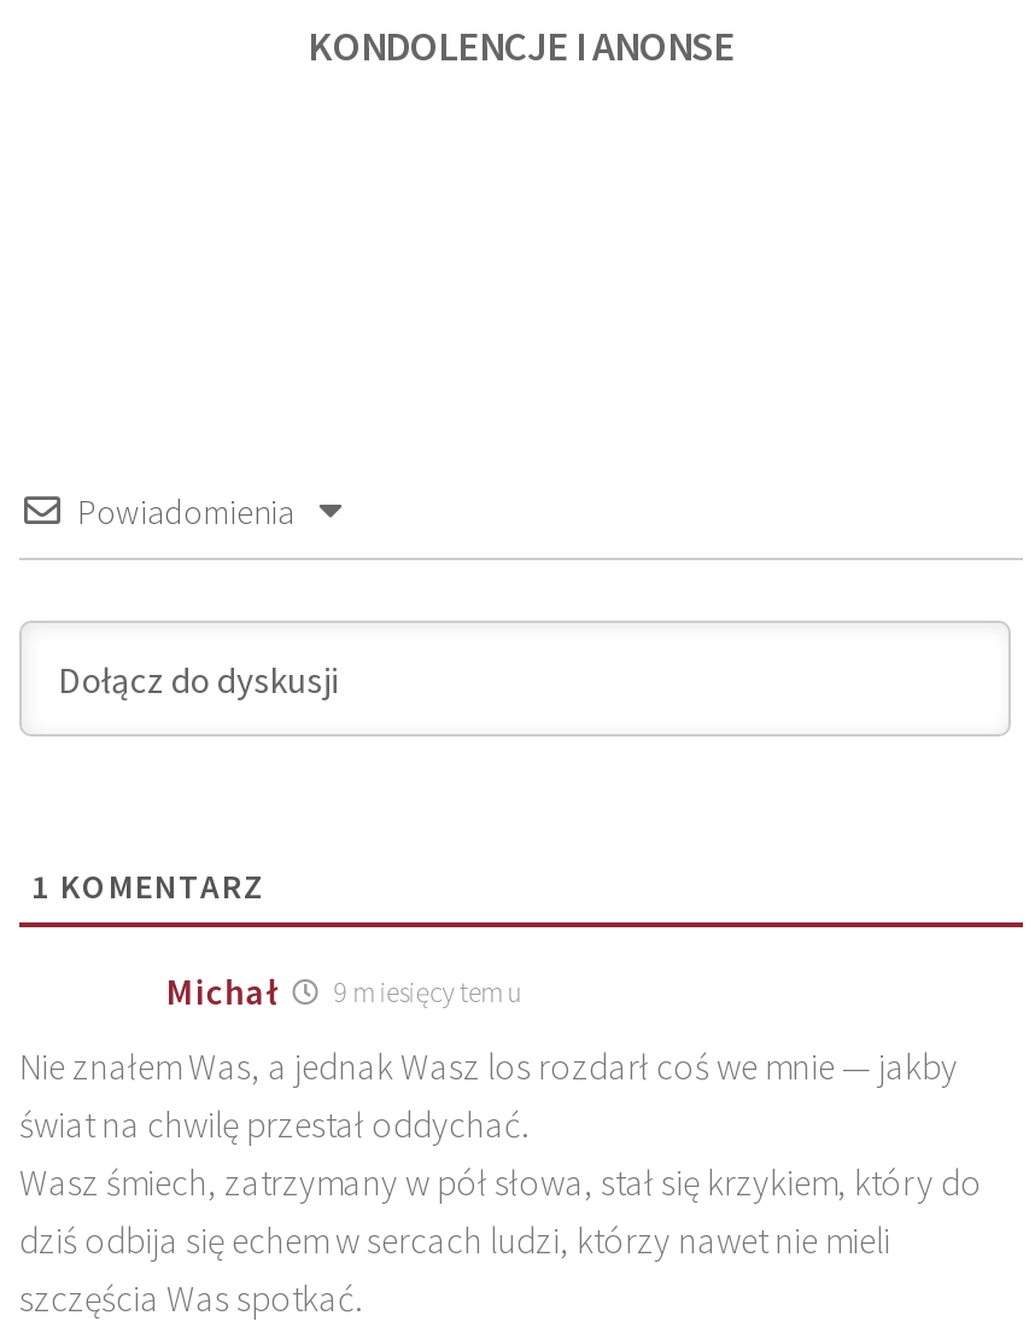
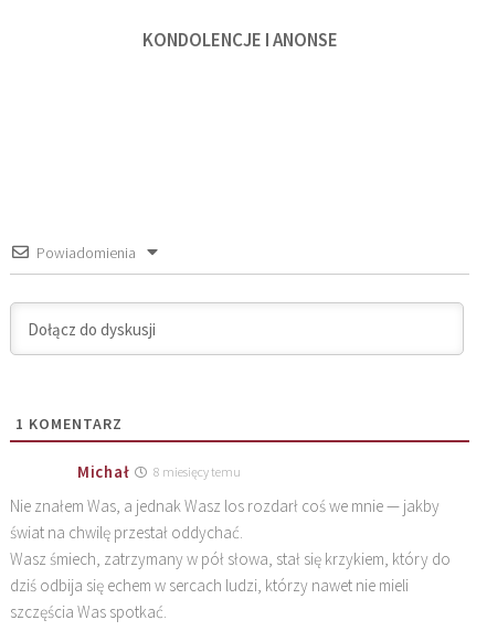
[329,973,524,1009] 9 miesięcy temu -> [152,463,241,480] 8 miesięcy temu

